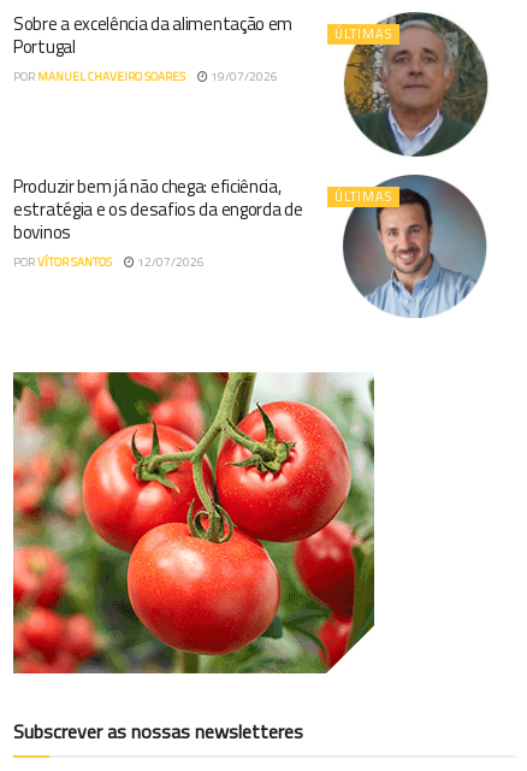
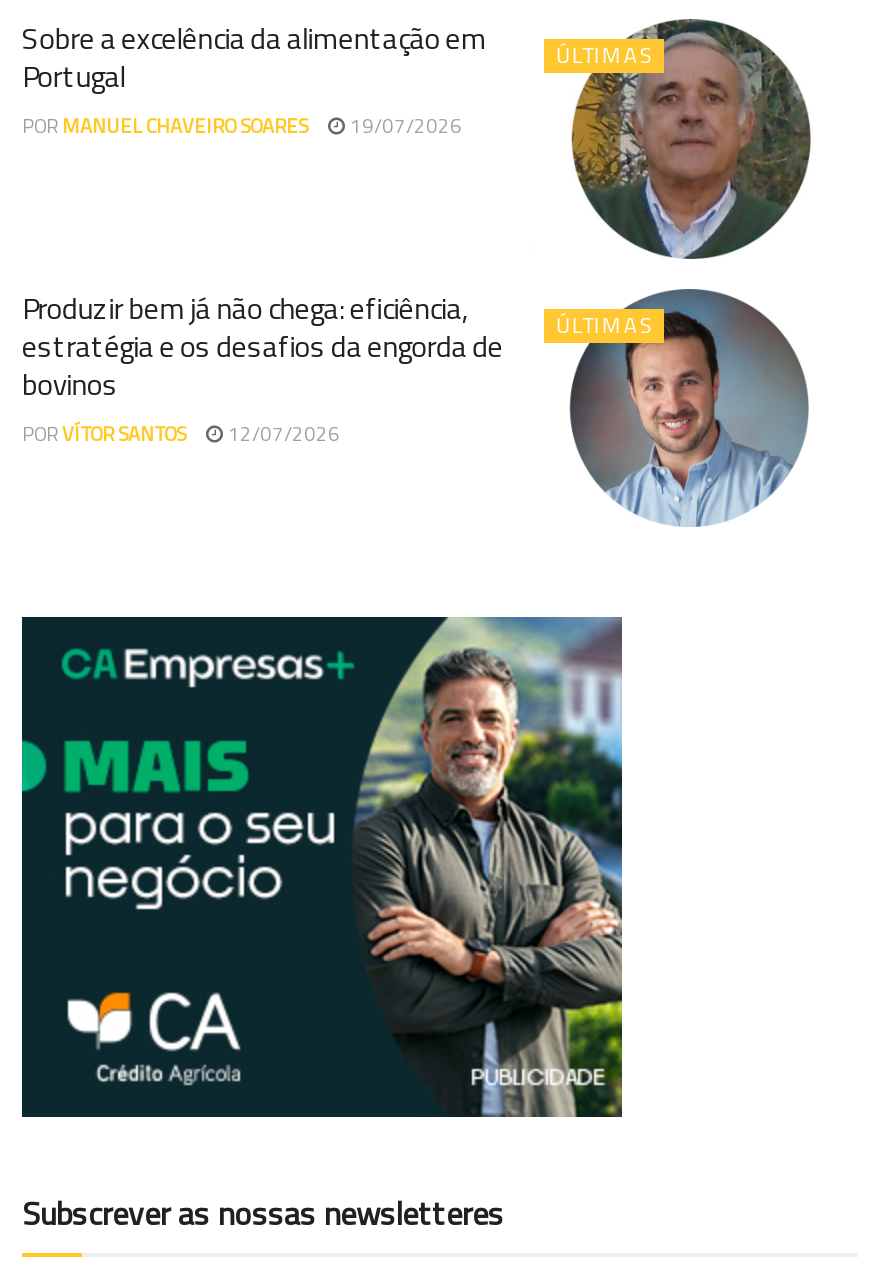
[12,371,375,675] [image] -> [20,615,624,1119] [image]

